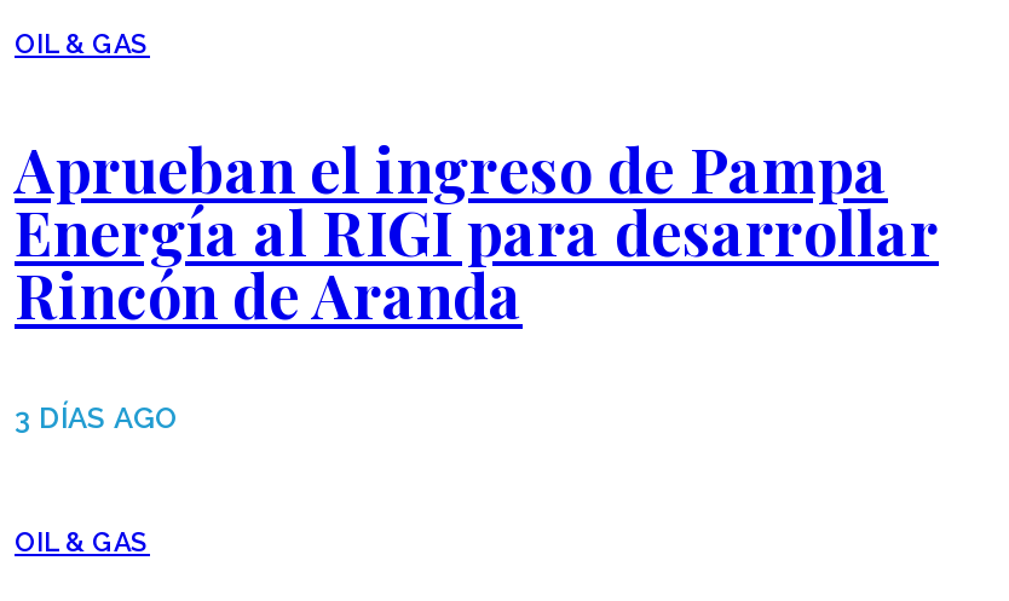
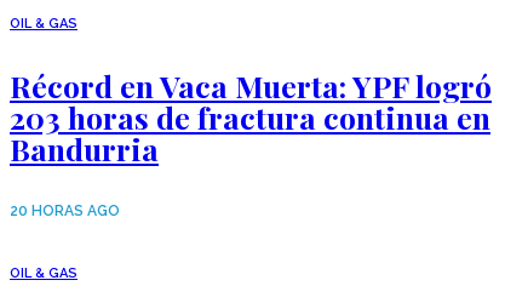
[15,128,939,334] Aprueban el ingreso de Pampa | Energía al RIGI para desarrollar | Rincón de Aranda -> [10,66,492,169] Récord en Vaca Muerta: YPF logró | 203 horas de fractura continua en | Bandurria
[15,402,179,436] 3 DÍAS AGO -> [10,203,120,219] 20 HORAS AGO

